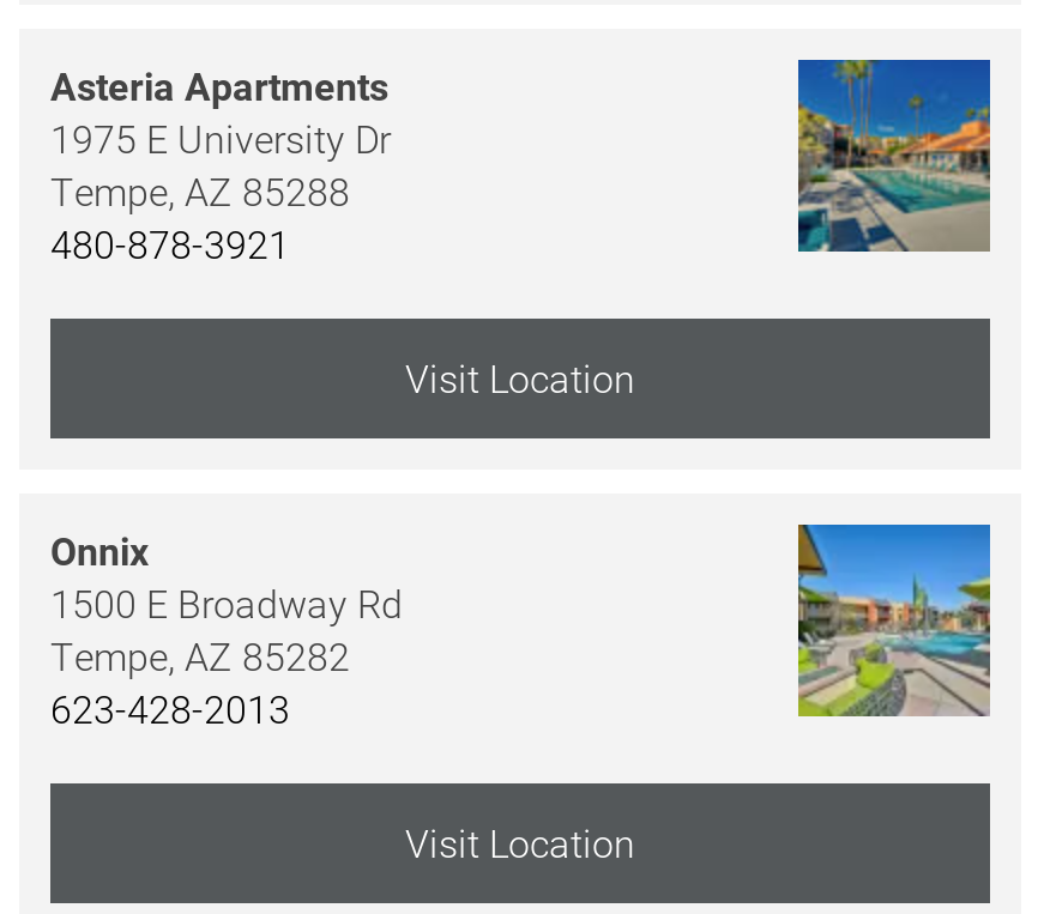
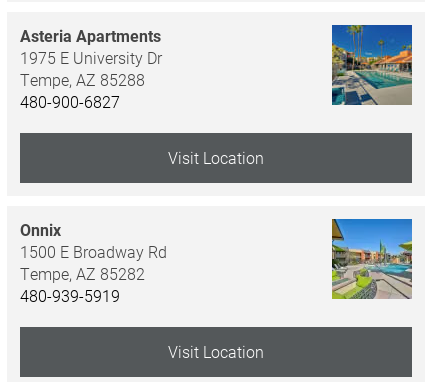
[50,218,290,268] 480-878-3921 -> [20,91,120,112] 480-900-6827
[50,683,290,733] 623-428-2013 -> [20,285,120,306] 480-939-5919

